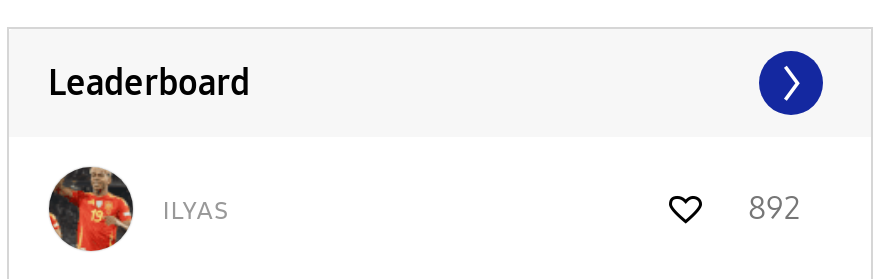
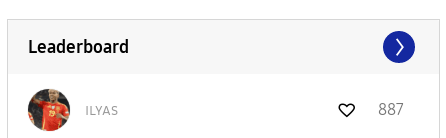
[740,189,800,227] 892 -> [373,100,403,119] 887

